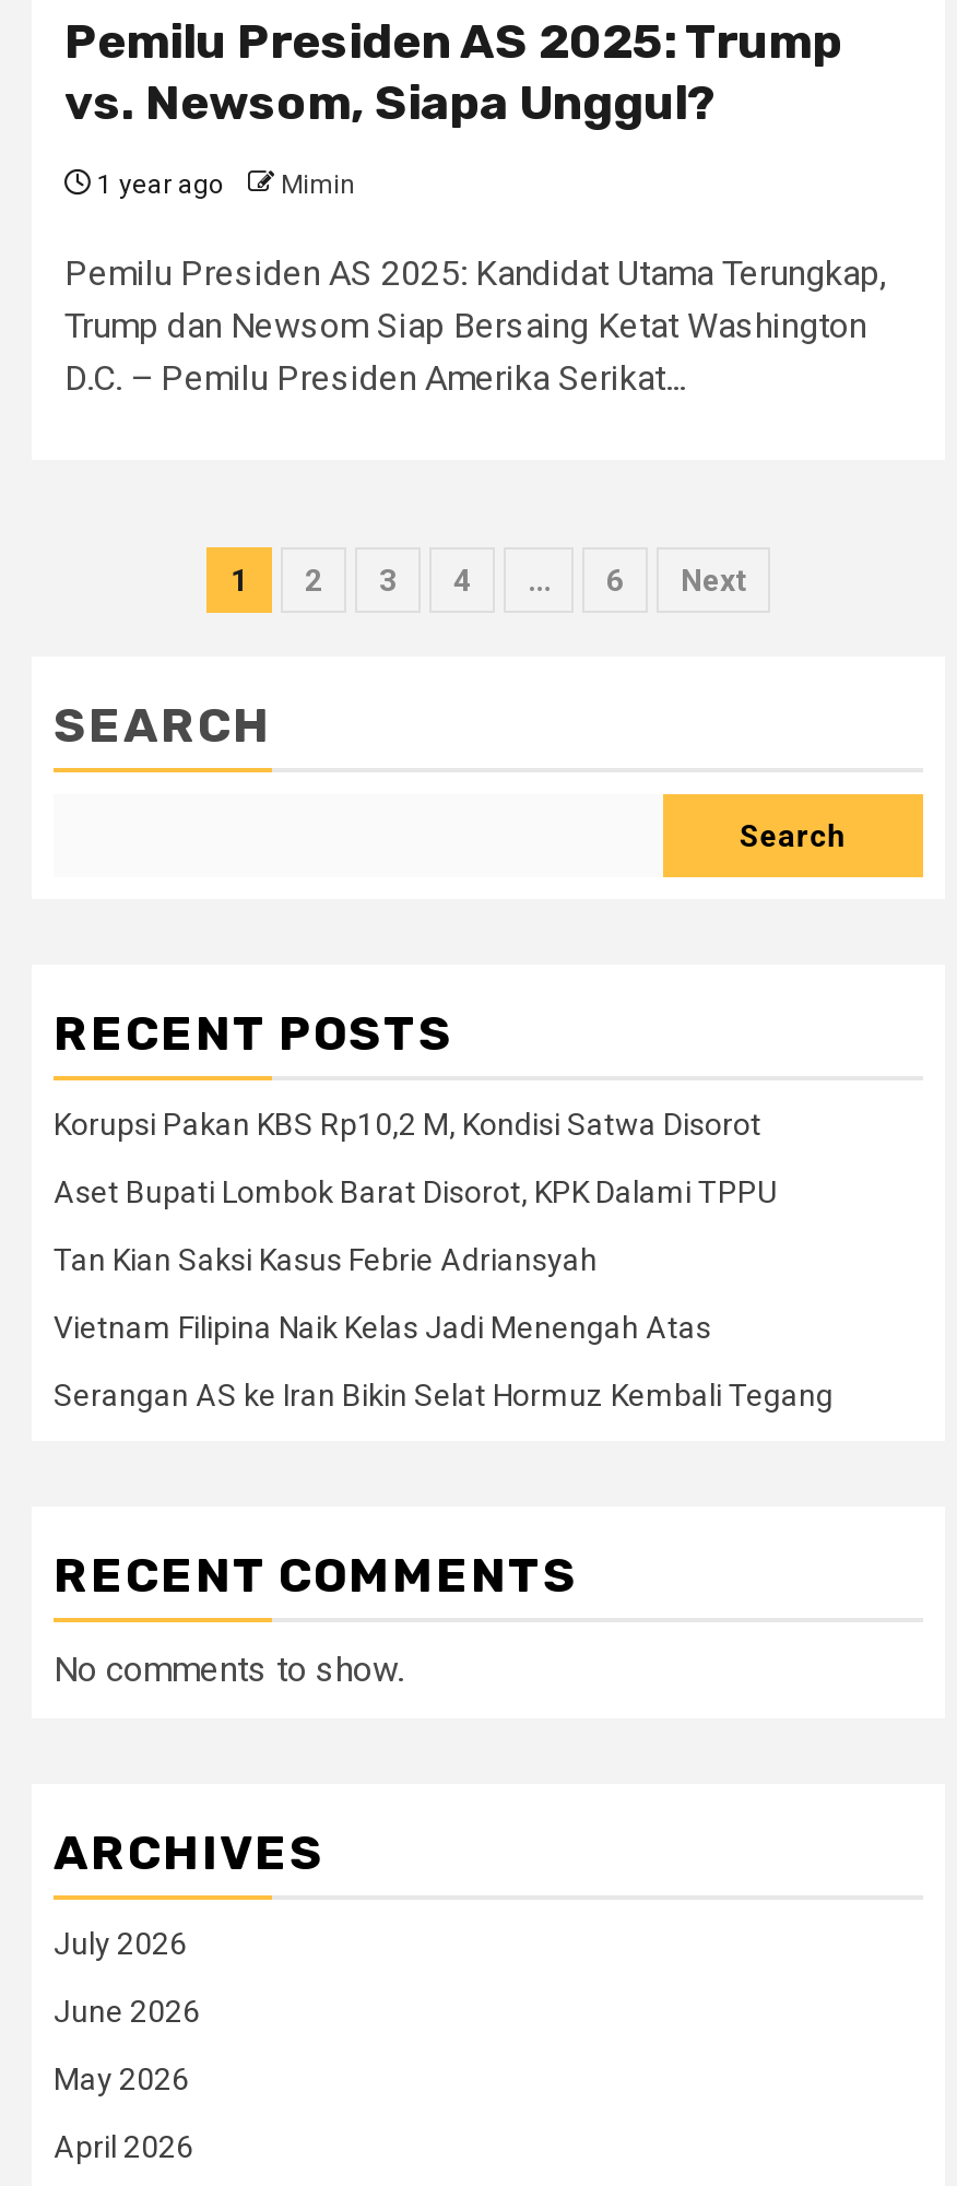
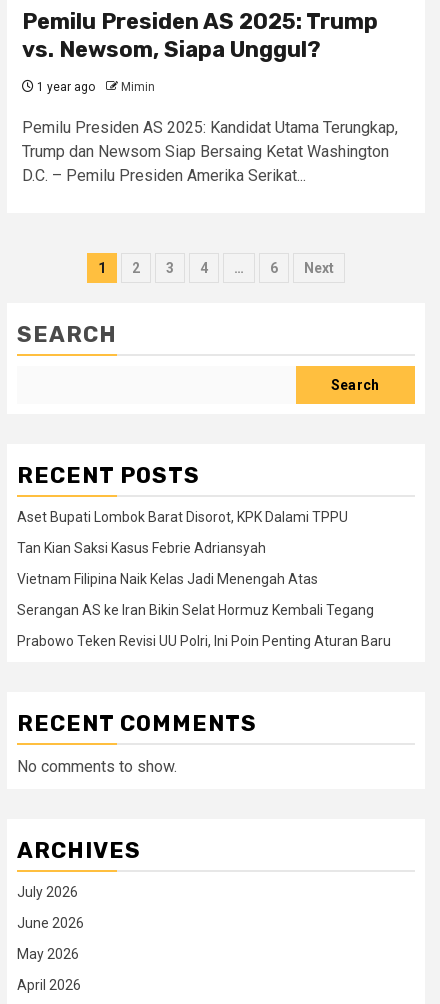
[54,1107,761,1142] Korupsi Pakan KBS Rp10,2 M, Kondisi Satwa Disorot -> none
moved [54,1174,834,1413] -> [17,509,374,618]: Aset Bupati Lombok Barat Disorot, KPK Dalami TPPU | Tan Kian Saksi Kasus Febrie Adriansyah | Vietnam Filipina Naik Kelas Jadi Menengah Atas | Serangan AS ke Iran Bikin Selat Hormuz Kembali Tegang
none -> [17,633,391,649] Prabowo Teken Revisi UU Polri, Ini Poin Penting Aturan Baru

